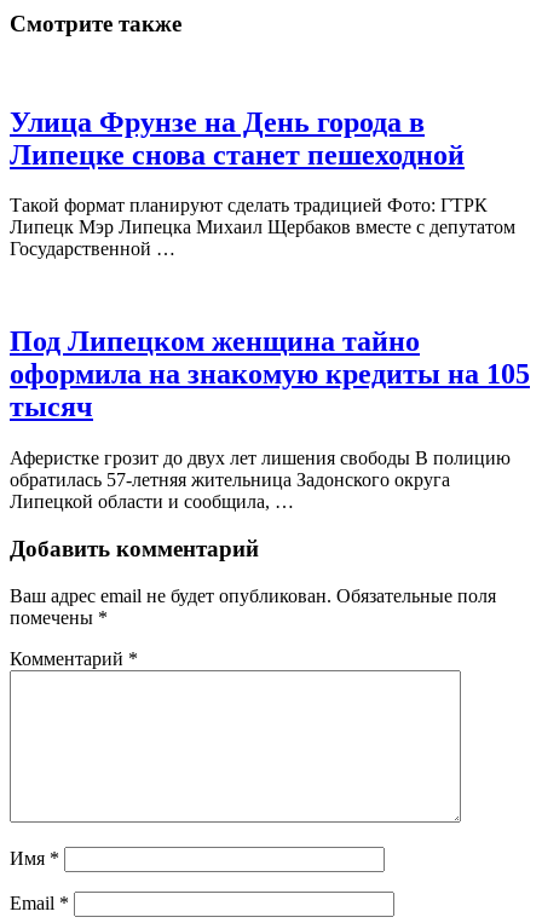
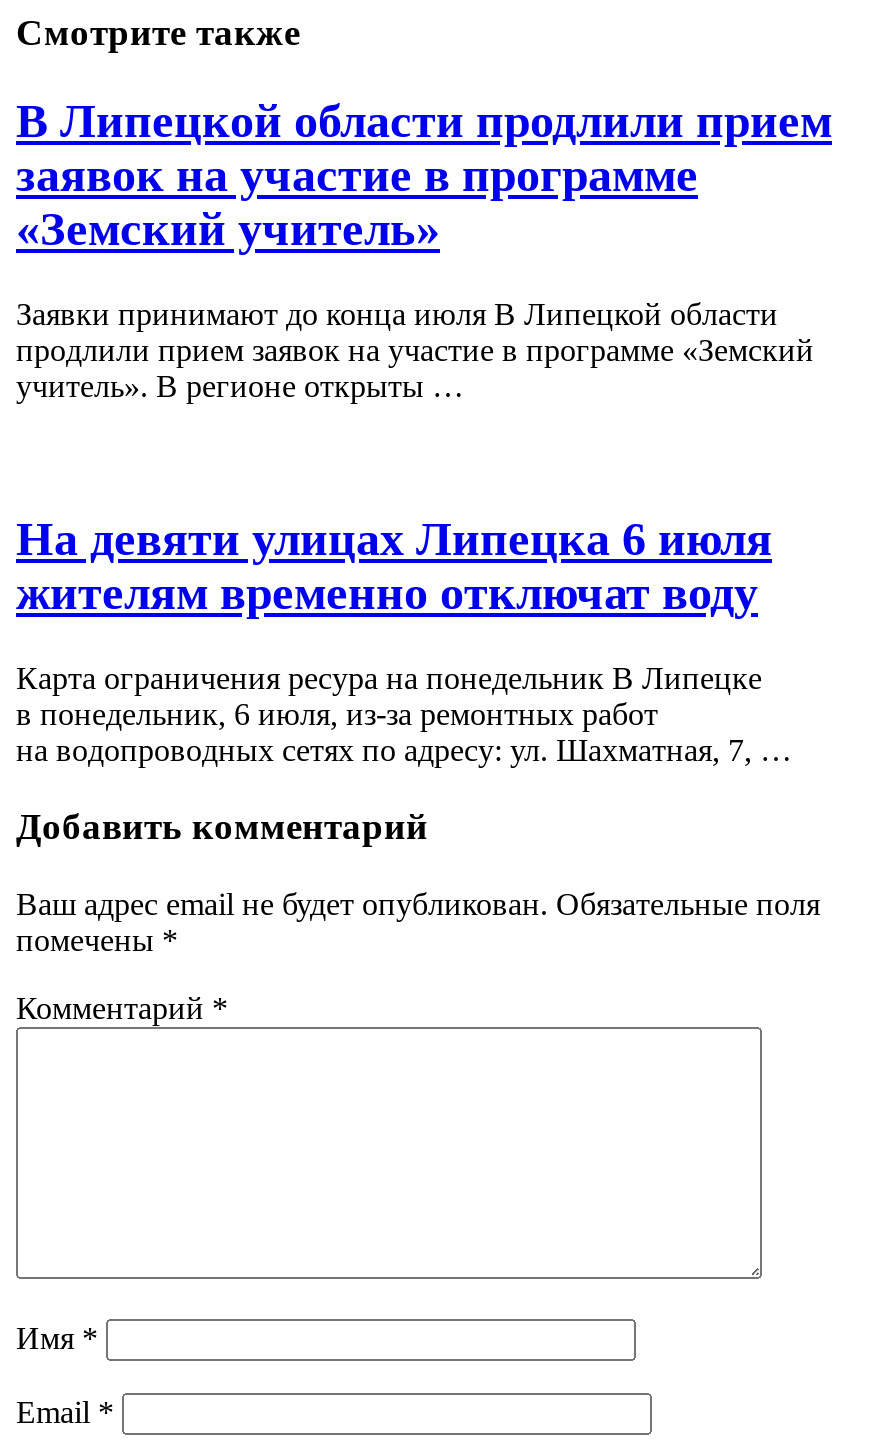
[10,106,465,170] Улица Фрунзе на День города в | Липецке снова станет пешеходной -> [16,95,832,255] В Липецкой области продлили прием | заявок на участие в программе | «Земский учитель»
[10,195,515,259] Такой формат планируют сделать традицией Фото: ГТРК | Липецк Мэр Липецка Михаил Щербаков вместе с депутатом | Государственной … -> [16,296,814,402] Заявки принимают до конца июля В Липецкой области | продлили прием заявок на участие в программе «Земский | учитель». В регионе открыты …
[10,326,530,423] Под Липецком женщина тайно | оформила на знакомую кредиты на 105 | тысяч -> [16,512,772,618] На девяти улицах Липецка 6 июля | жителям временно отключат воду
[10,448,511,512] Аферистке грозит до двух лет лишения свободы В полицию | обратилась 57-летняя жительница Задонского округа | Липецкой области и сообщила, … -> [16,660,792,766] Карта ограничения ресура на понедельник В Липецке | в понедельник, 6 июля, из-за ремонтных работ | на водопроводных сетях по адресу: ул. Шахматная, 7, …

